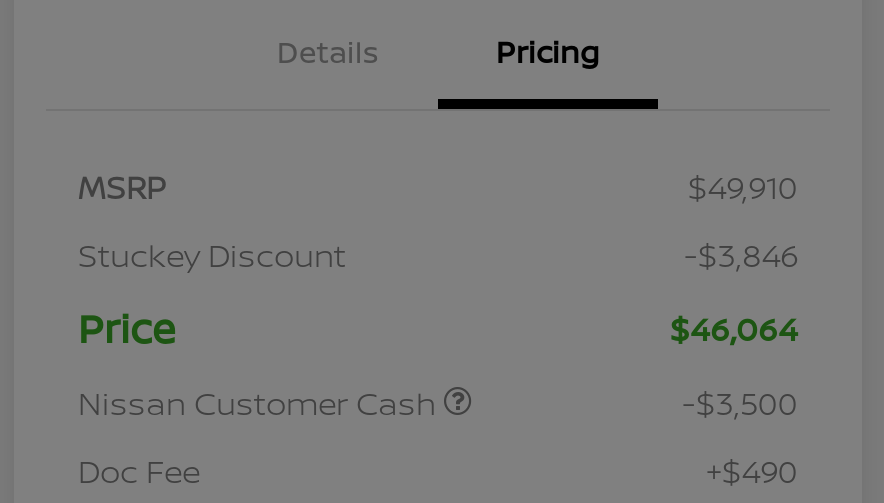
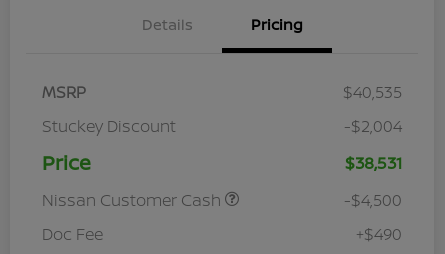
[688,165,798,209] $49,910 -> [343,81,402,103] $40,535
[684,233,798,277] -$3,846 -> [344,115,402,137] -$2,004
[670,307,798,351] $46,064 -> [345,152,402,174] $38,531
[682,381,798,425] -$3,500 -> [344,189,402,211] -$4,500

